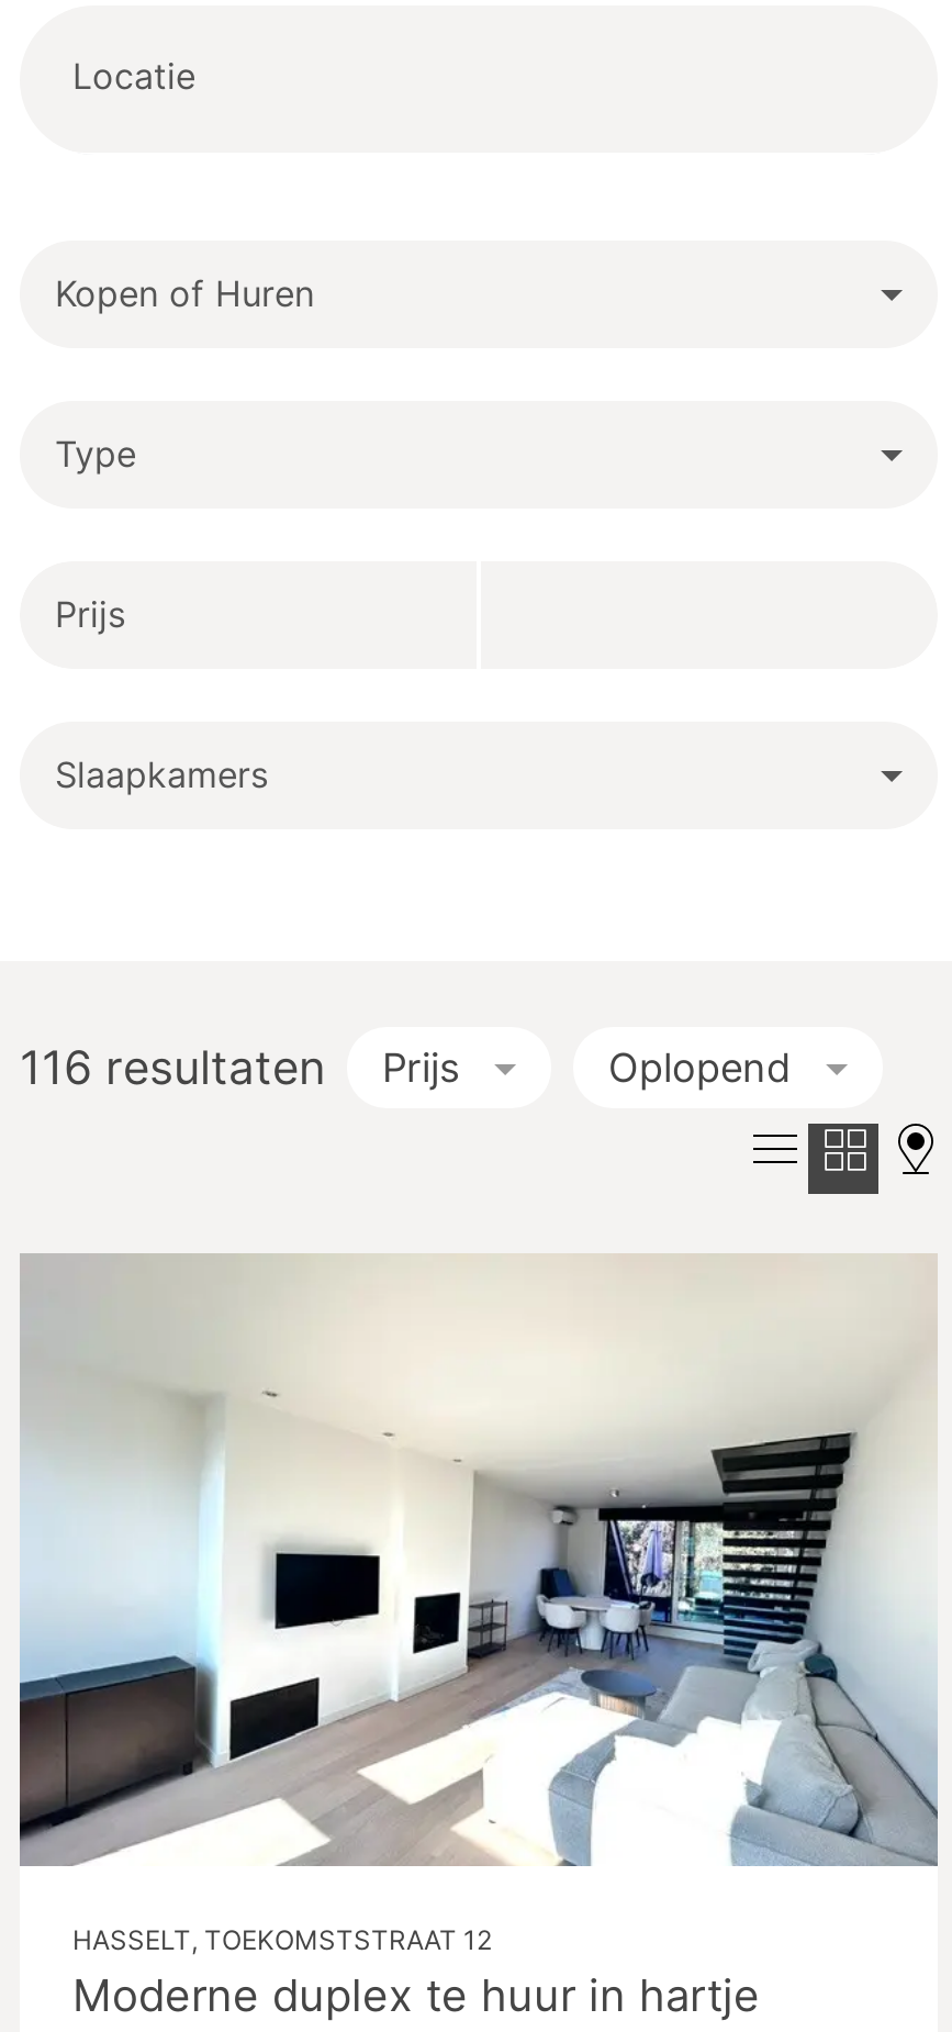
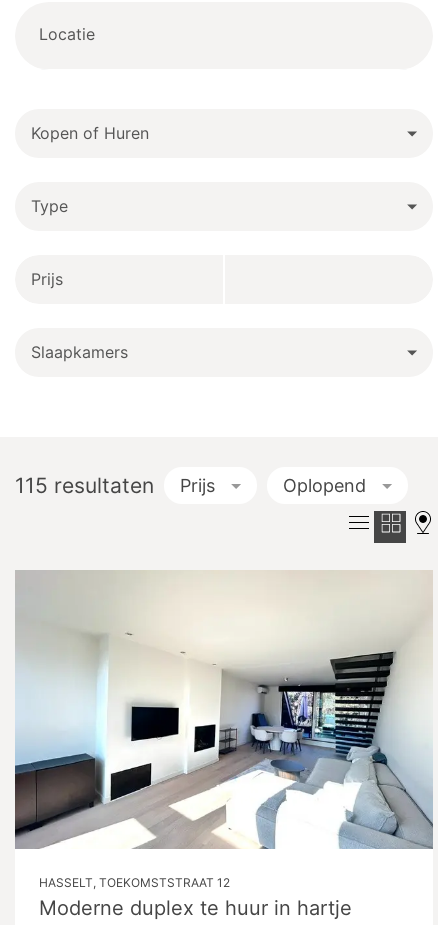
[20,1041,459,1096] 116 resultaten Prijs -> [15,473,215,498] 115 resultaten Prijs

